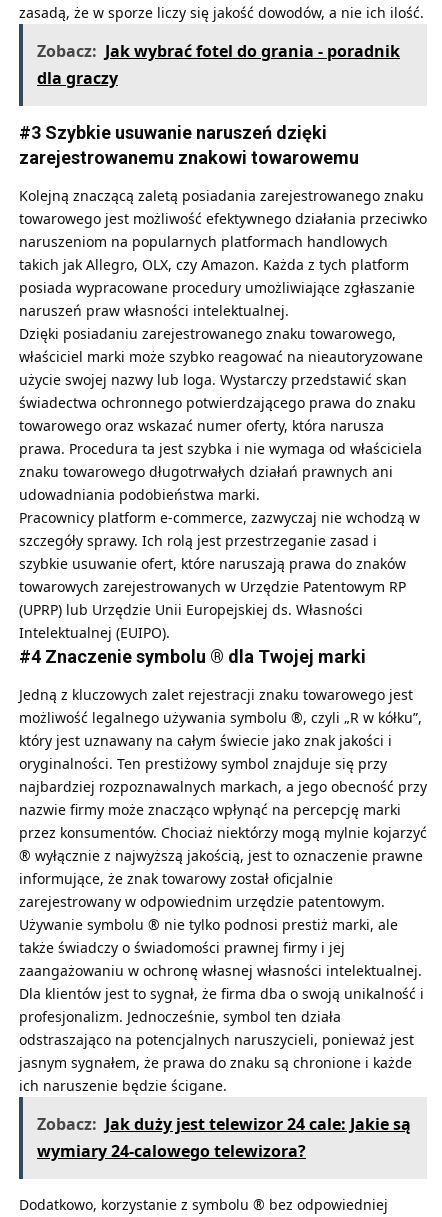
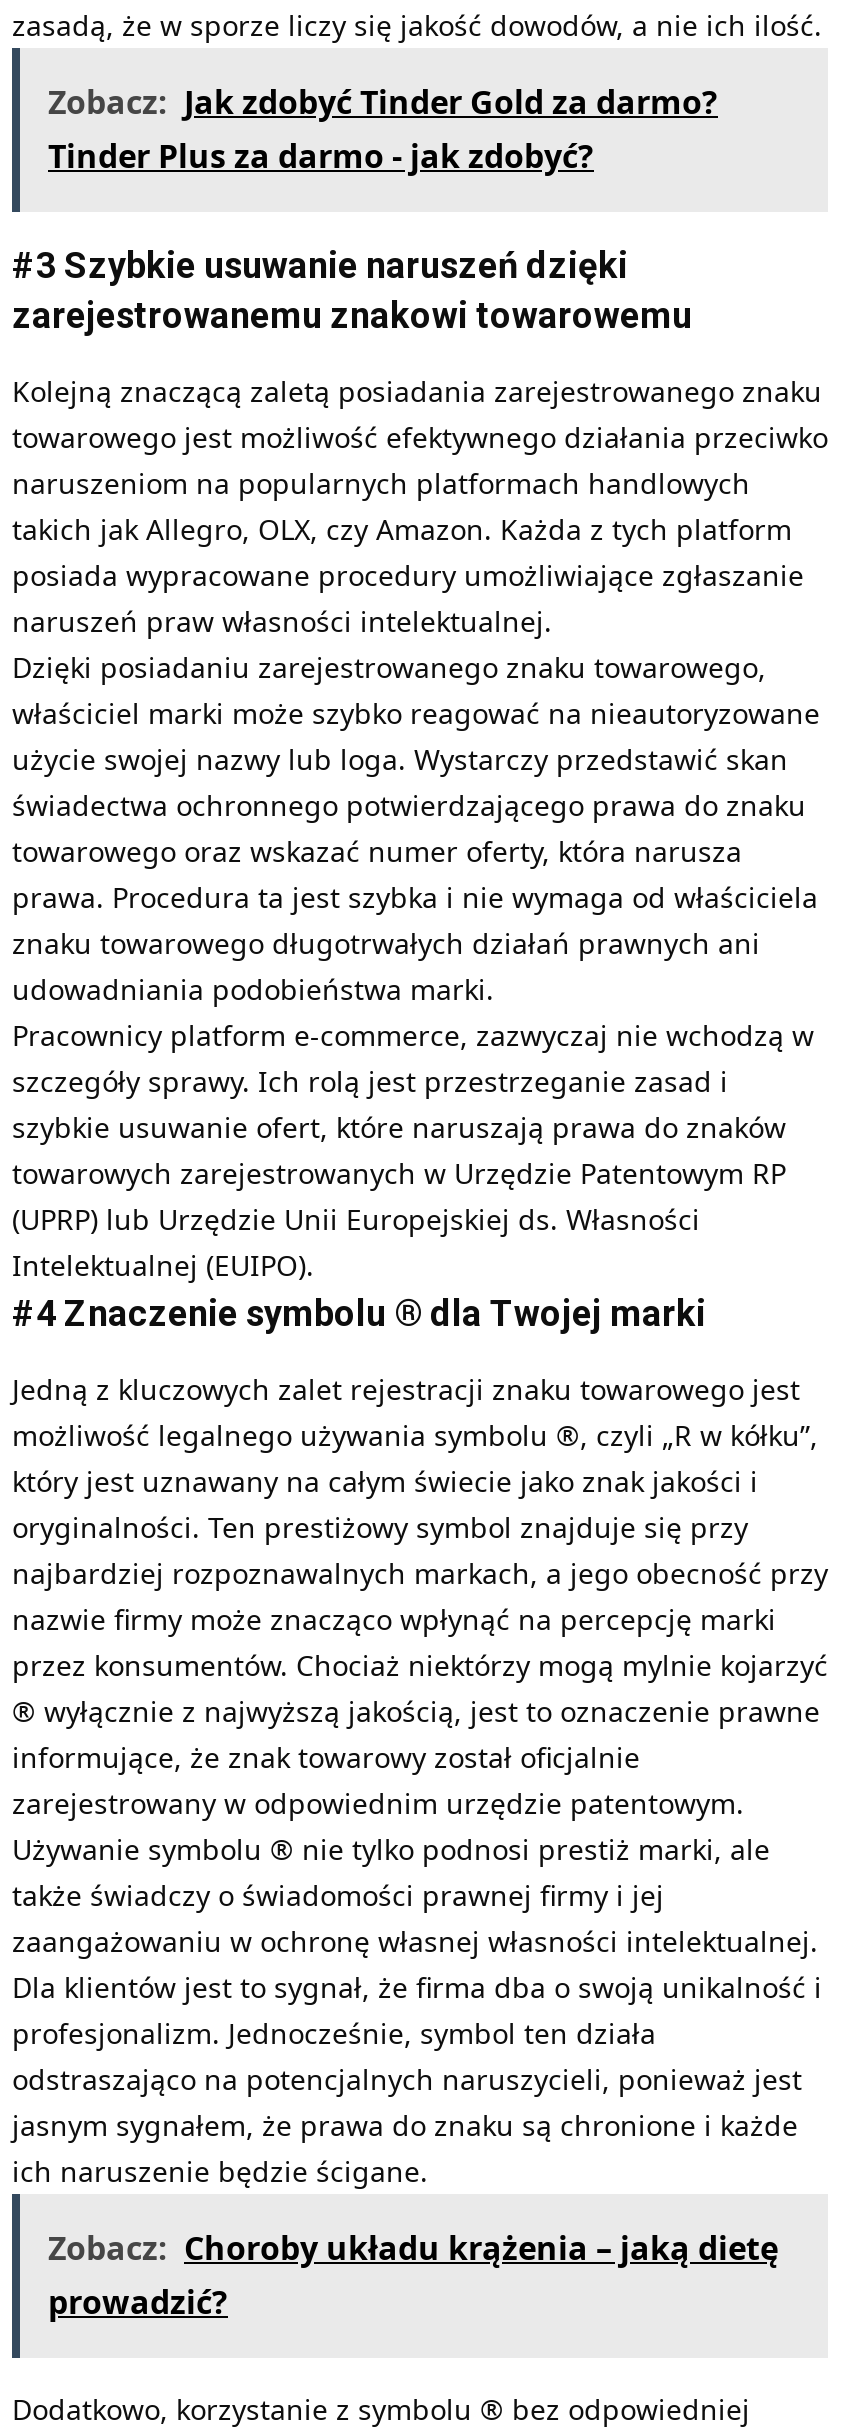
[37,39,400,88] Zobacz: Jak wybrać fotel do grania - poradnik | dla graczy -> [48,79,718,177] Zobacz: Jak zdobyć Tinder Gold za darmo? | Tinder Plus za darmo - jak zdobyć?
[37,1113,411,1162] Zobacz: Jak duży jest telewizor 24 cale: Jakie są | wymiary 24-calowego telewizora? -> [48,2227,778,2325] Zobacz: Choroby układu krążenia – jaką dietę | prowadzić?

